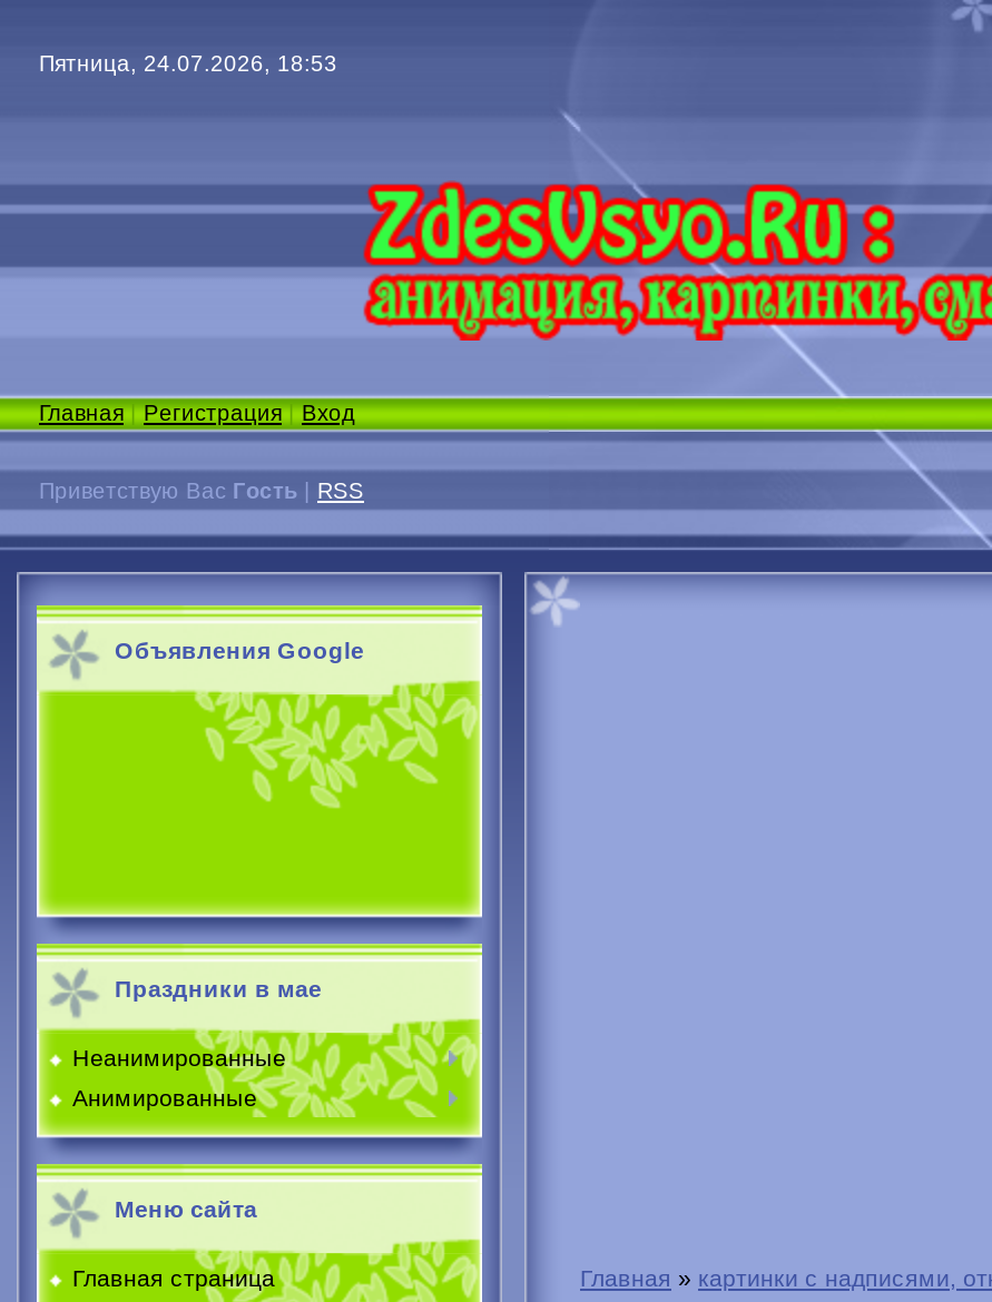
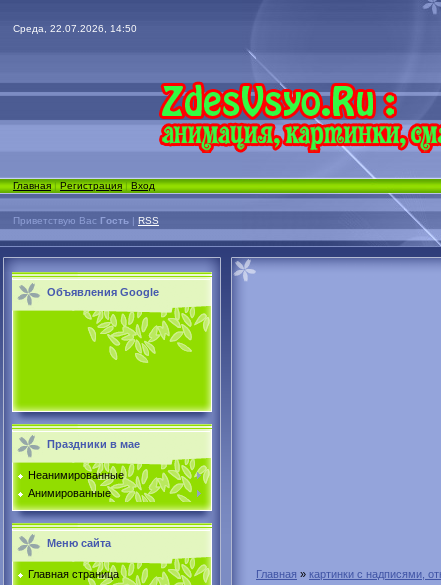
[39,51,337,76] Пятница, 24.07.2026, 18:53 -> [13,23,137,34] Среда, 22.07.2026, 14:50

